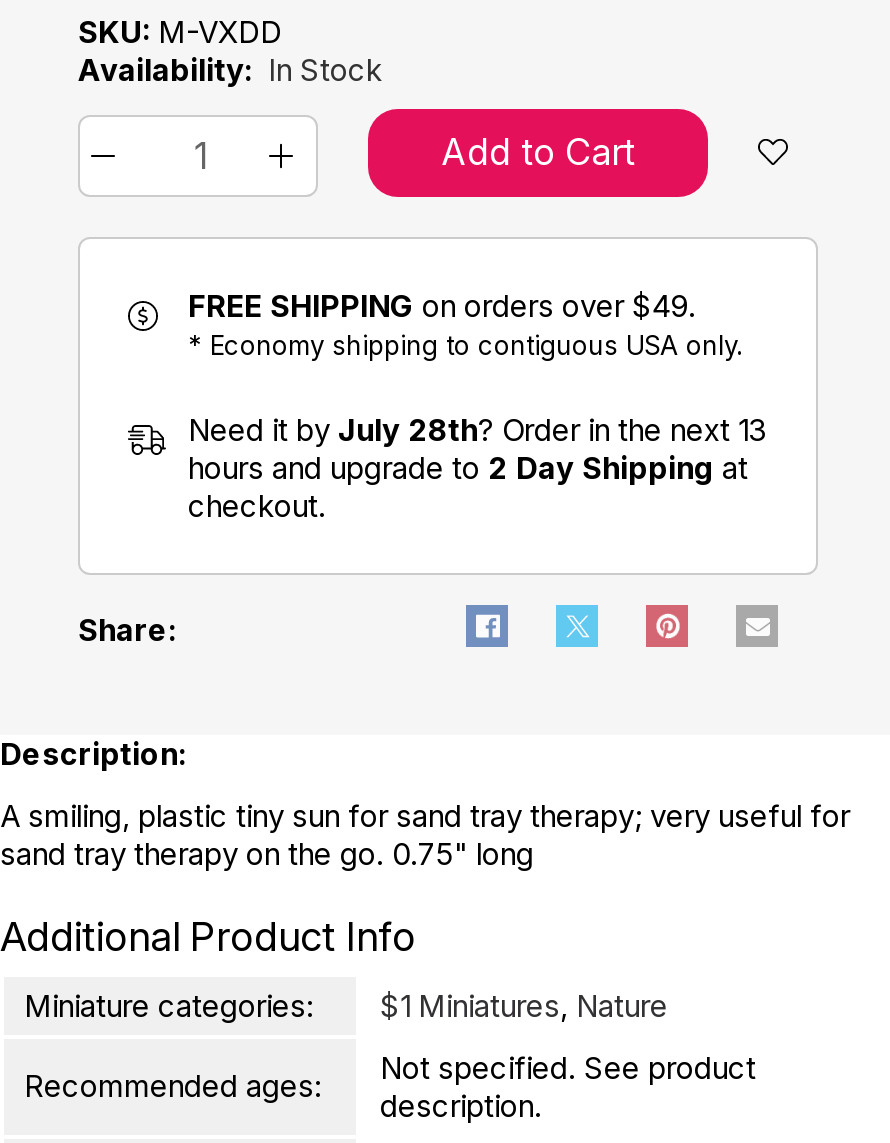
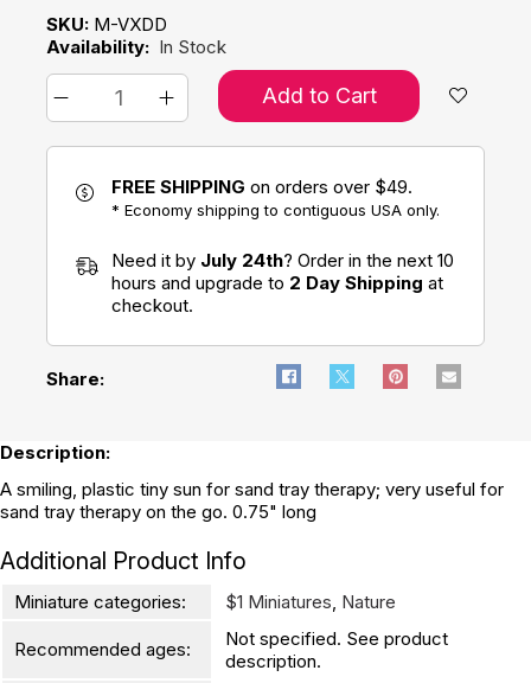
[188,410,766,448] Need it by July 28th? Order in the next 13 -> [111,248,454,271] Need it by July 24th? Order in the next 10

